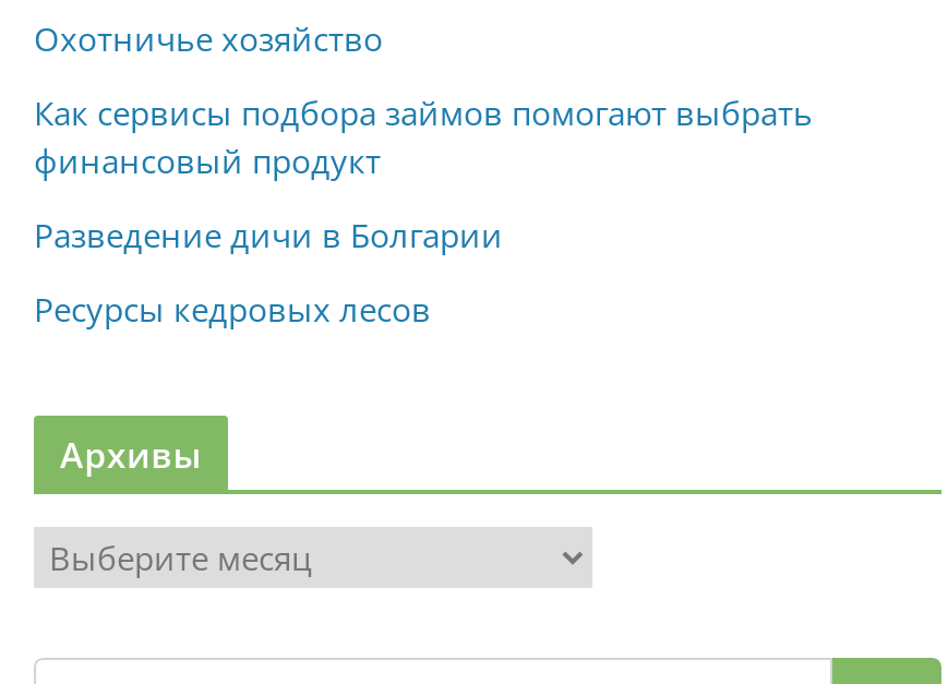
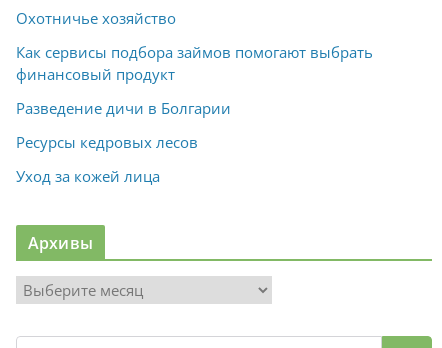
none -> [16,166,160,186] Уход за кожей лица

